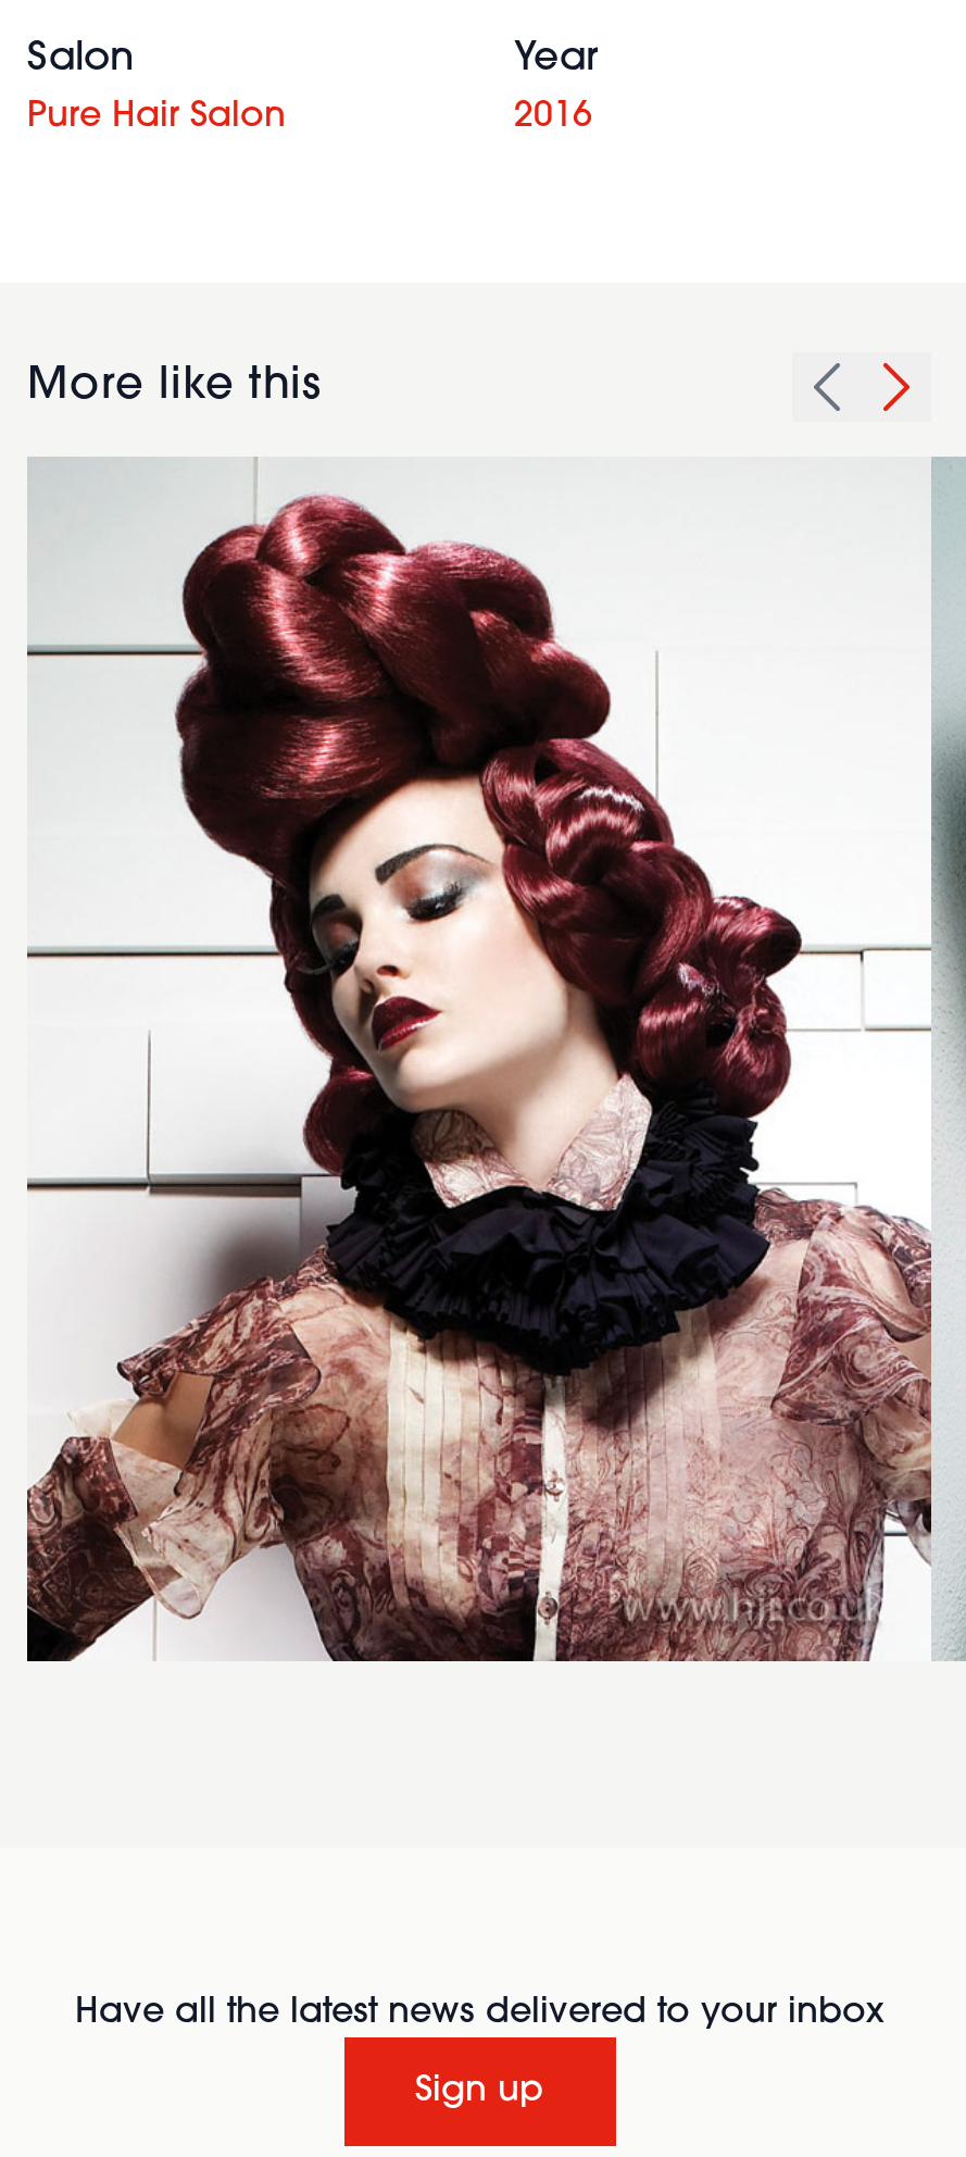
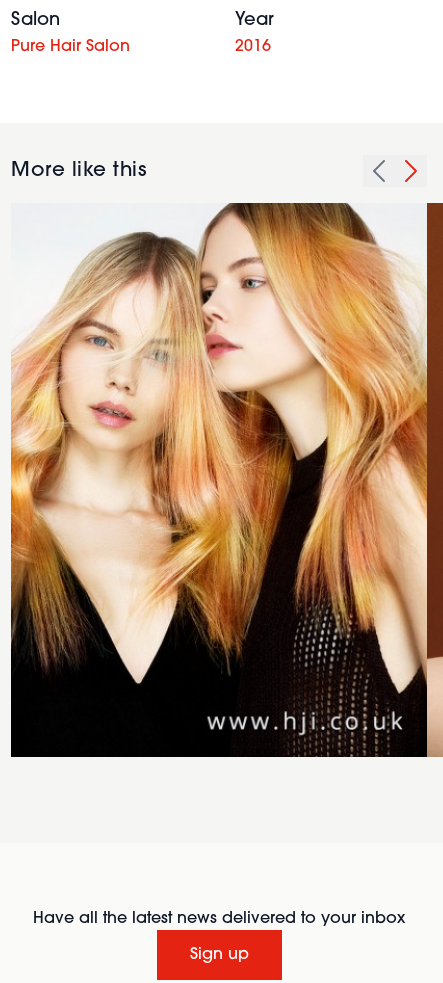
[25,457,959,1663] [image] -> [10,202,440,758] [image]

